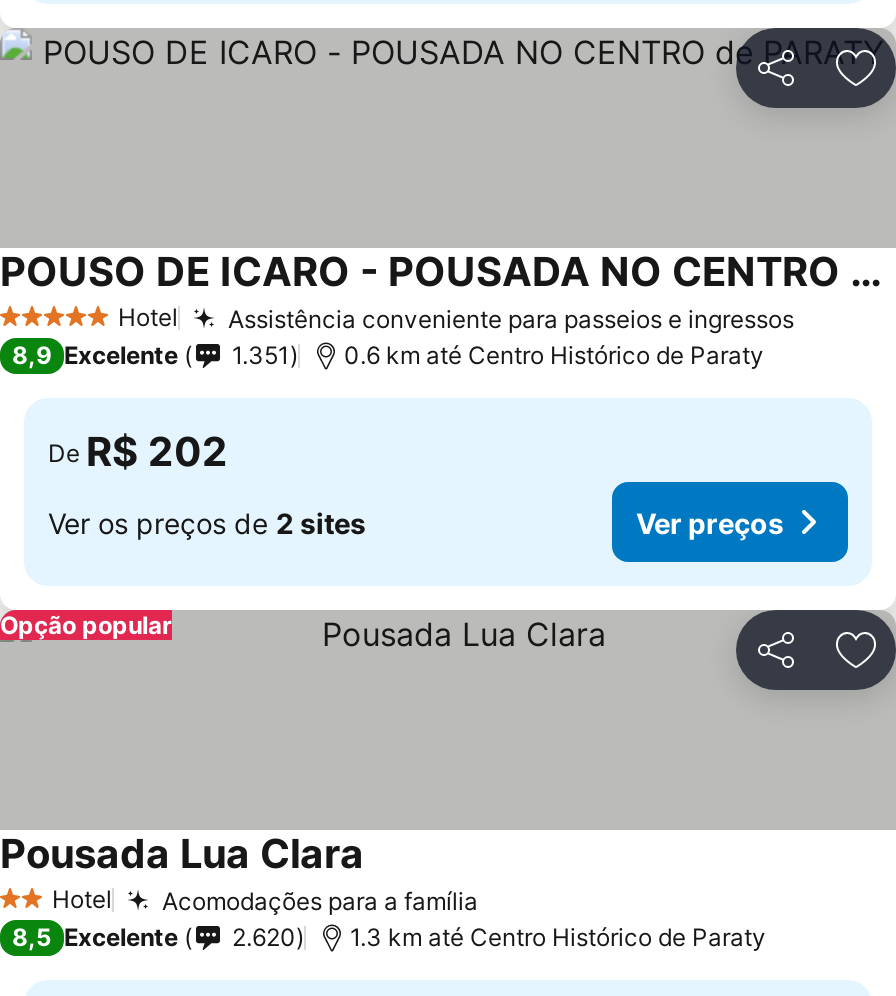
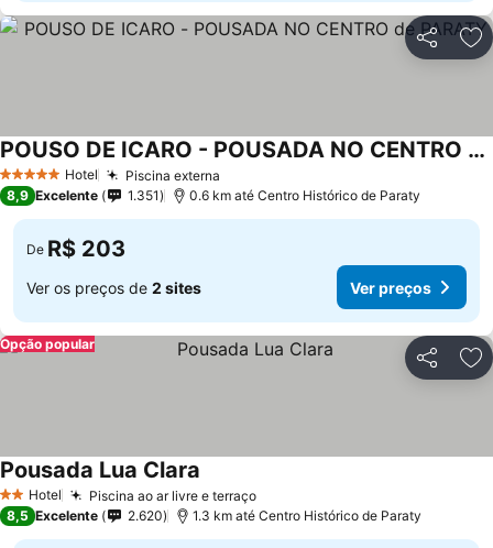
[228,303,794,333] Assistência conveniente para passeios e ingressos -> [125,167,220,183] Piscina externa
[48,428,228,476] De R$ 202 -> [26,235,125,262] De R$ 203
[162,885,478,915] Acomodações para a família -> [89,487,256,503] Piscina ao ar livre e terraço

